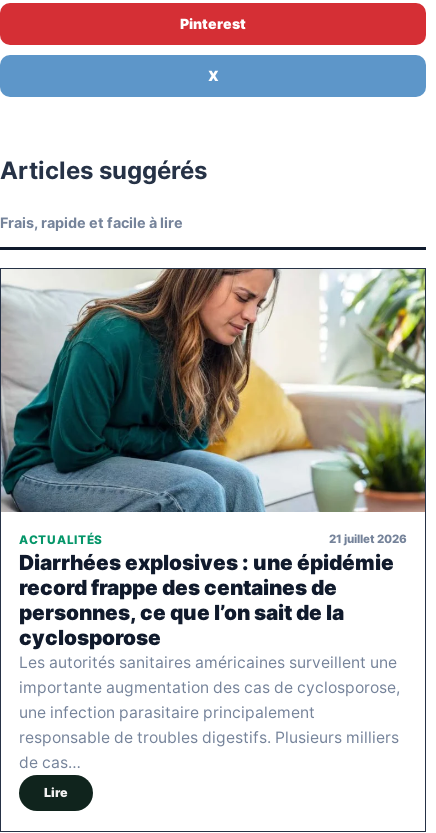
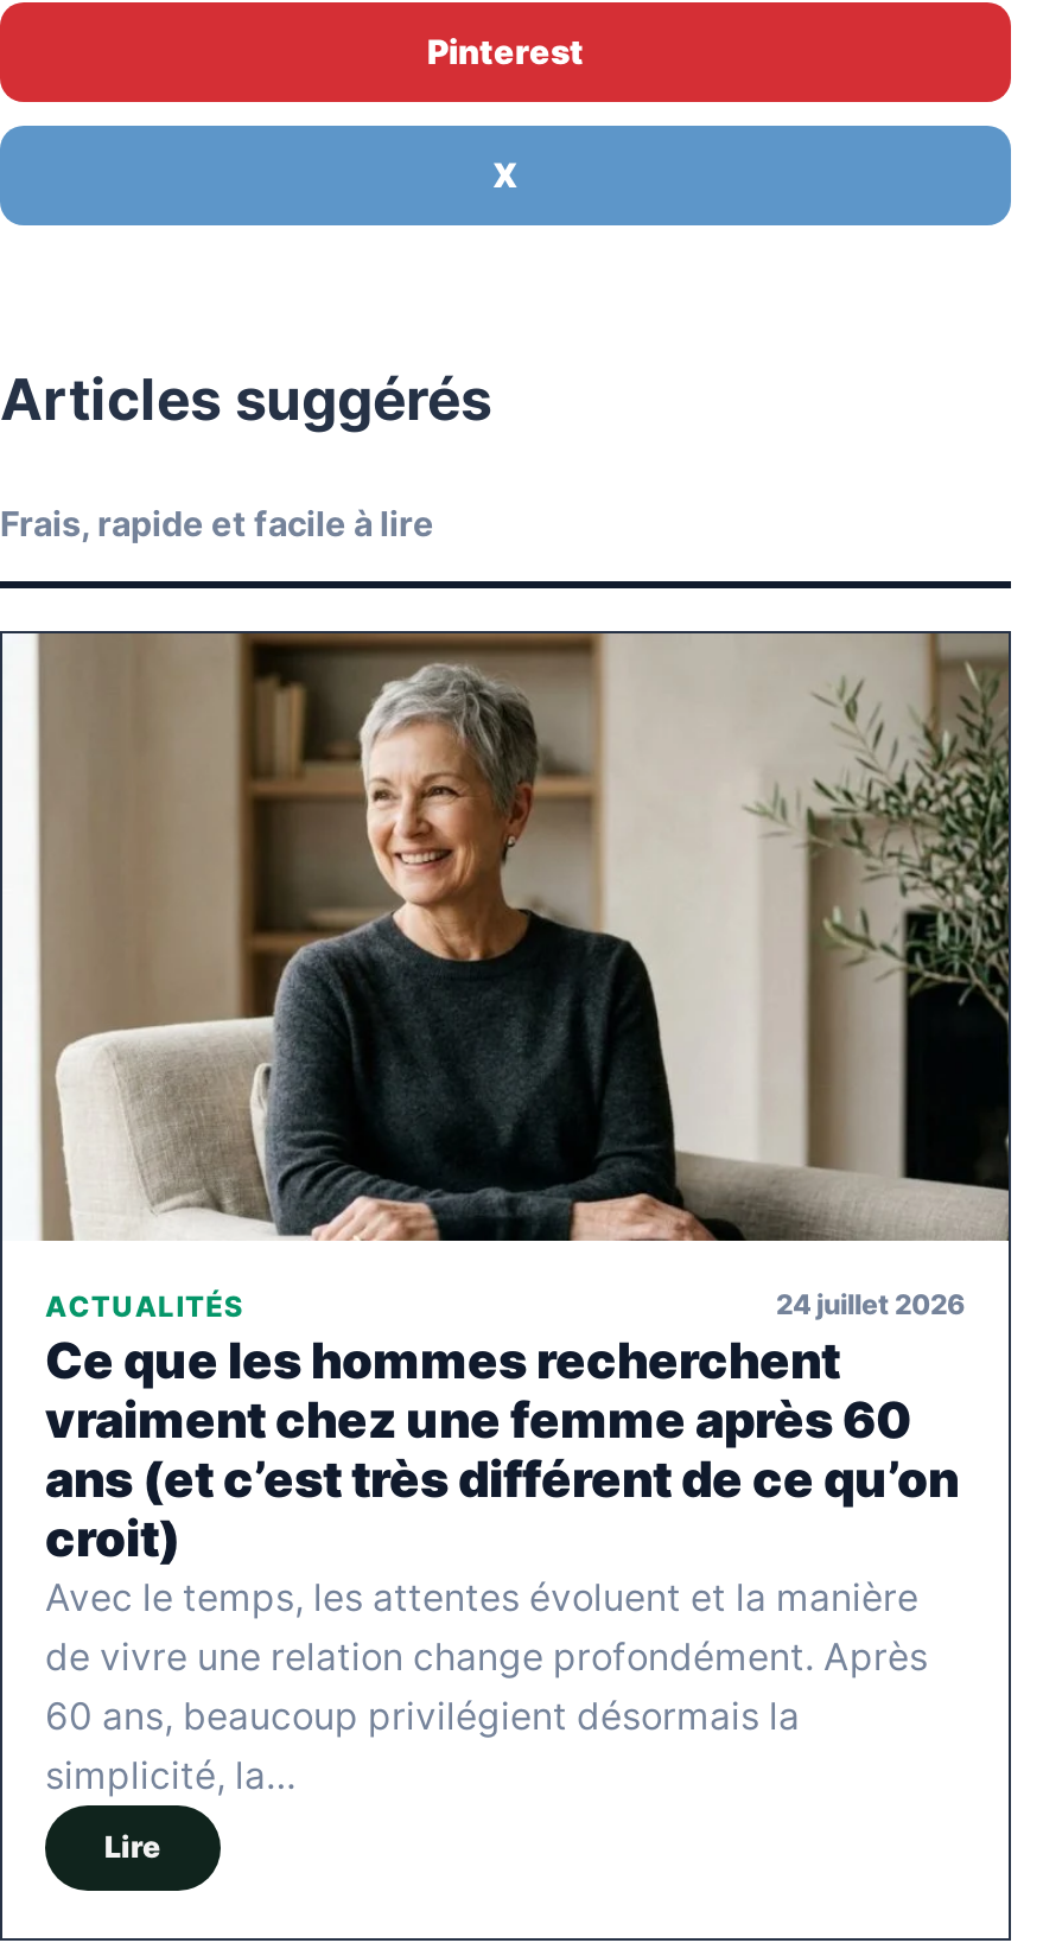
[3,268,426,772] [image] | 21 juillet 2026 | Diarrhées explosives : une épidémie | record frappe des centaines de | personnes, ce que l’on sait de la | cyclosporose | Les autorités sanitaires américaines surveillent une | importante augmentation des cas de cyclosporose, | une infection parasitaire principalement | responsable de troubles digestifs. Plusieurs milliers | de cas… -> [7,631,1011,1798] [image] | 24 juillet 2026 | Ce que les hommes recherchent | vraiment chez une femme après 60 | ans (et c’est très différent de ce qu’on | croit) | Avec le temps, les attentes évoluent et la manière | de vivre une relation change profondément. Après | 60 ans, beaucoup privilégient désormais la | simplicité, la…

